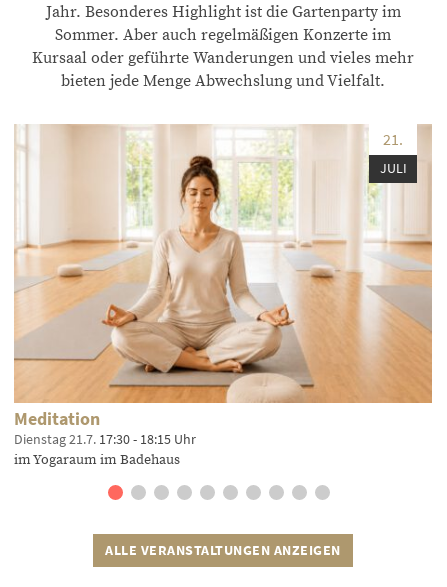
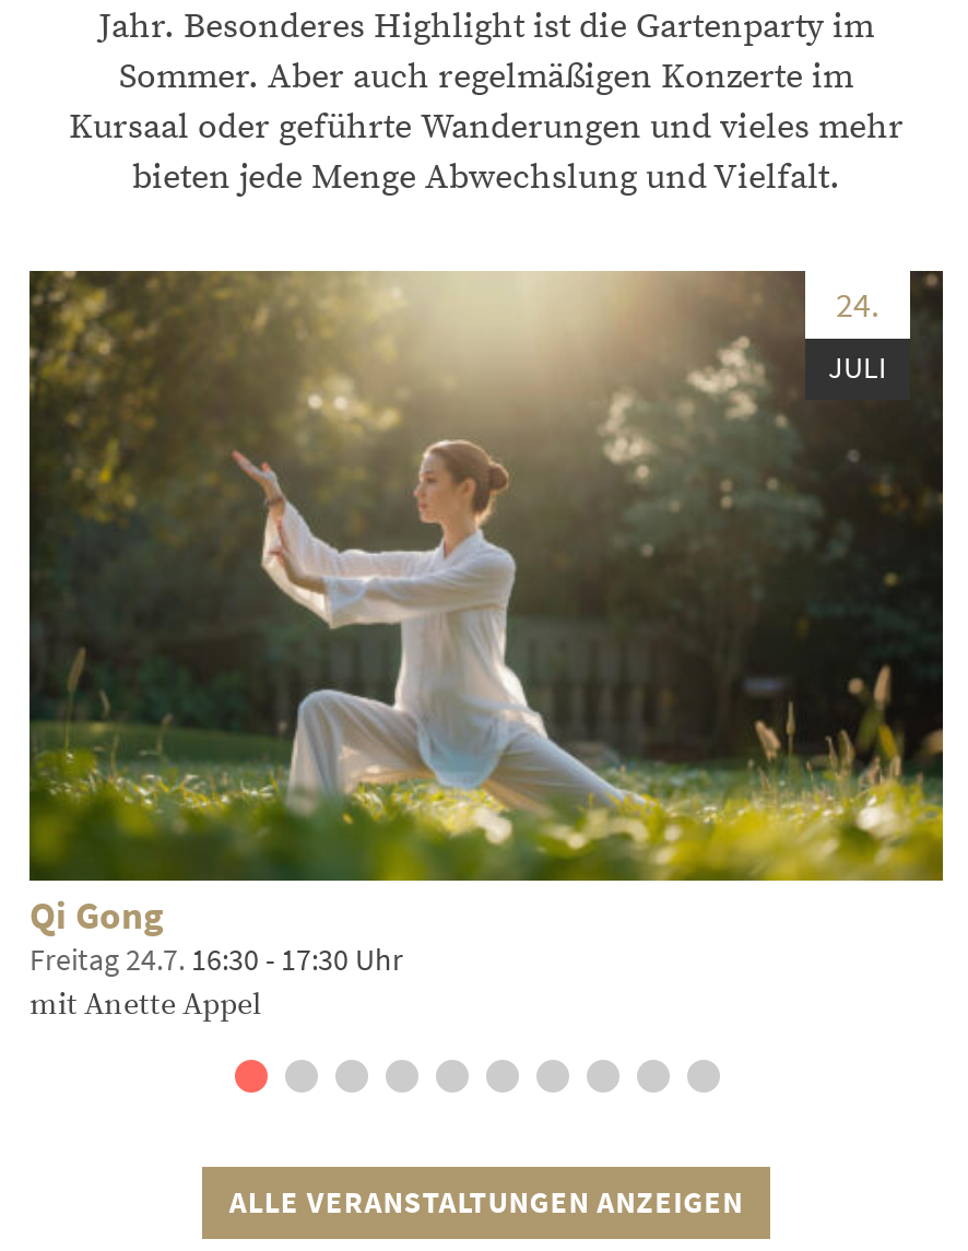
[13,124,433,404] [image] | 21. -> [27,269,945,883] [image] | 24.
[14,408,196,469] Meditation | Dienstag 21.7. 17:30 - 18:15 Uhr | im Yogaraum im Badehaus -> [29,891,403,1024] Qi Gong | Freitag 24.7. 16:30 - 17:30 Uhr | mit Anette Appel

